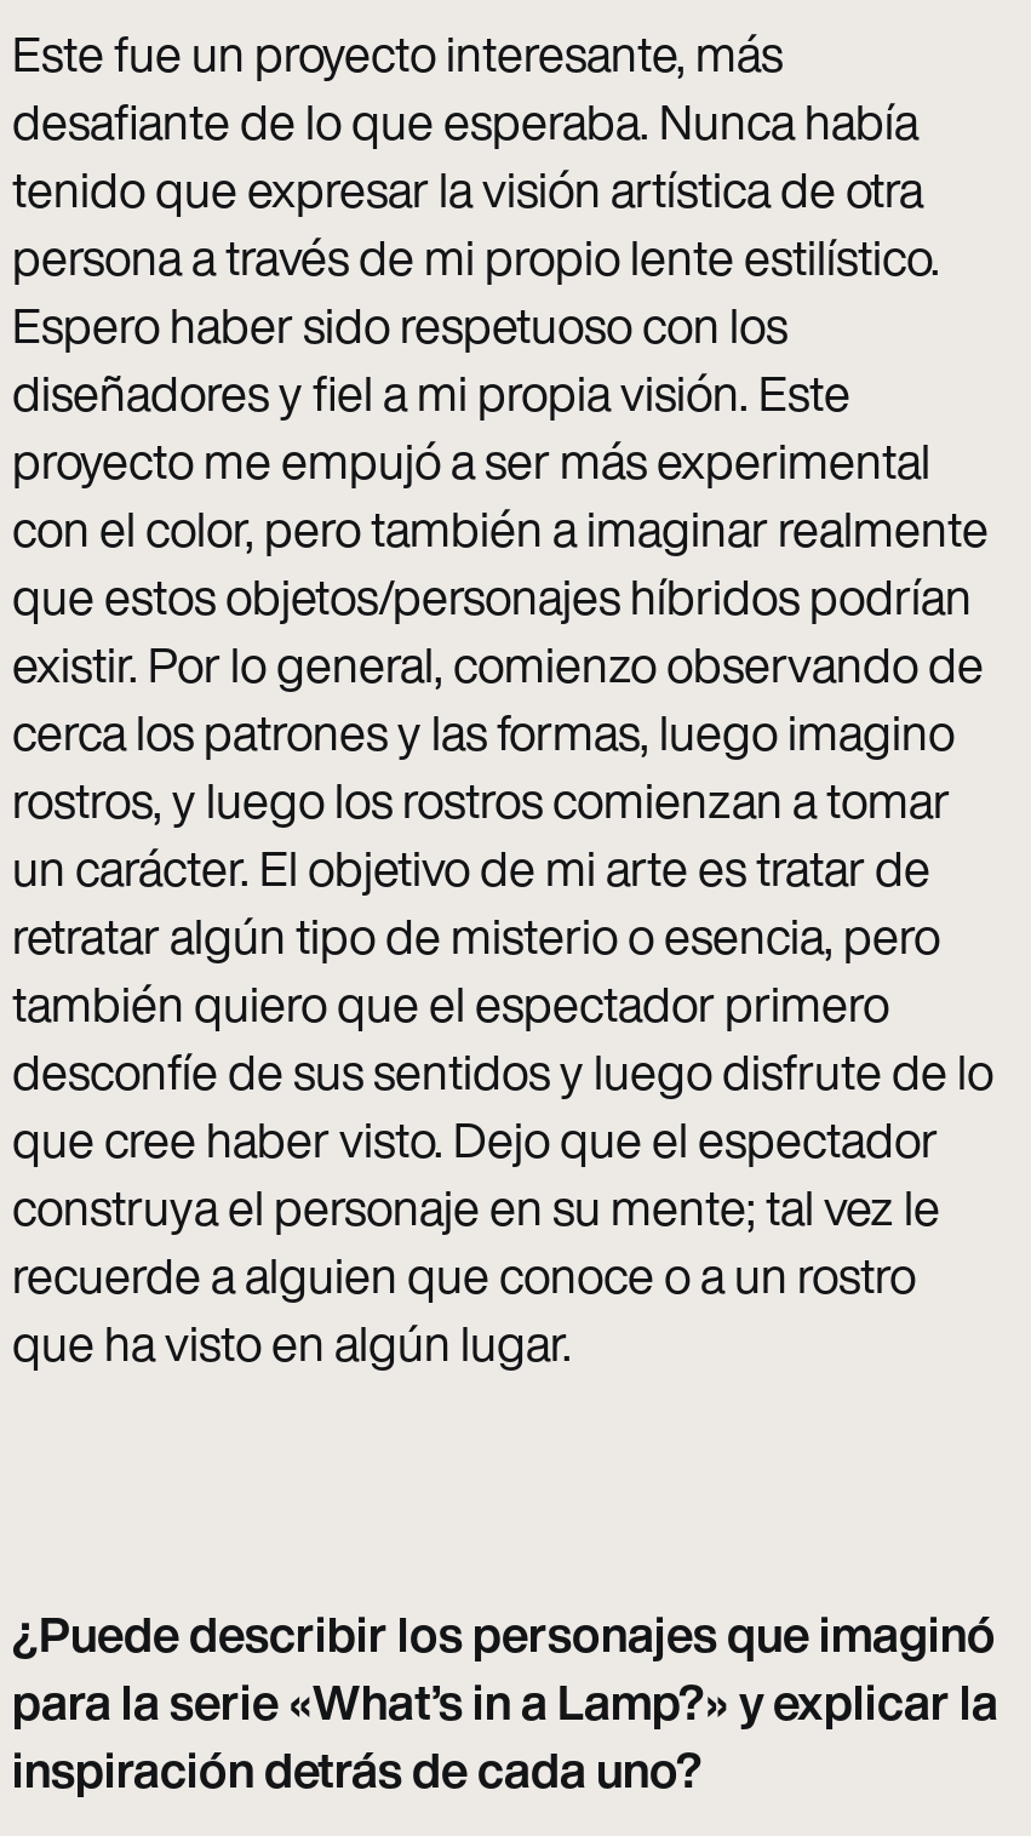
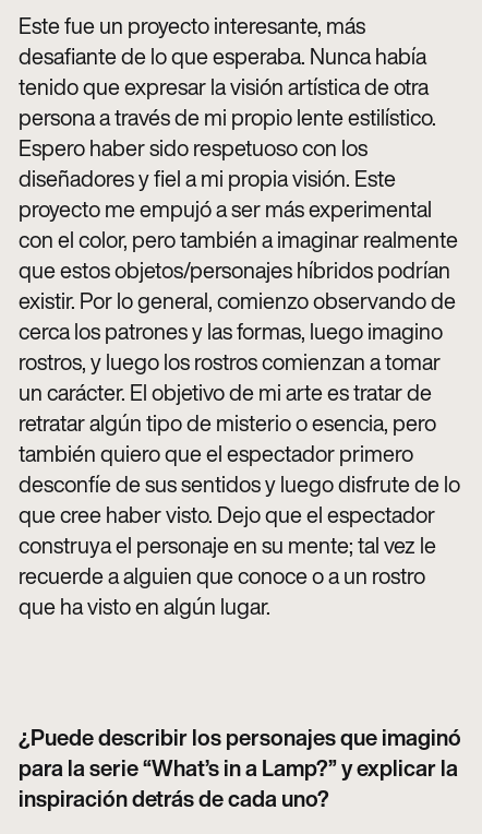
[12,1667,998,1737] para la serie «What’s in a Lamp?» y explicar la -> [19,752,458,783] para la serie “What’s in a Lamp?” y explicar la

